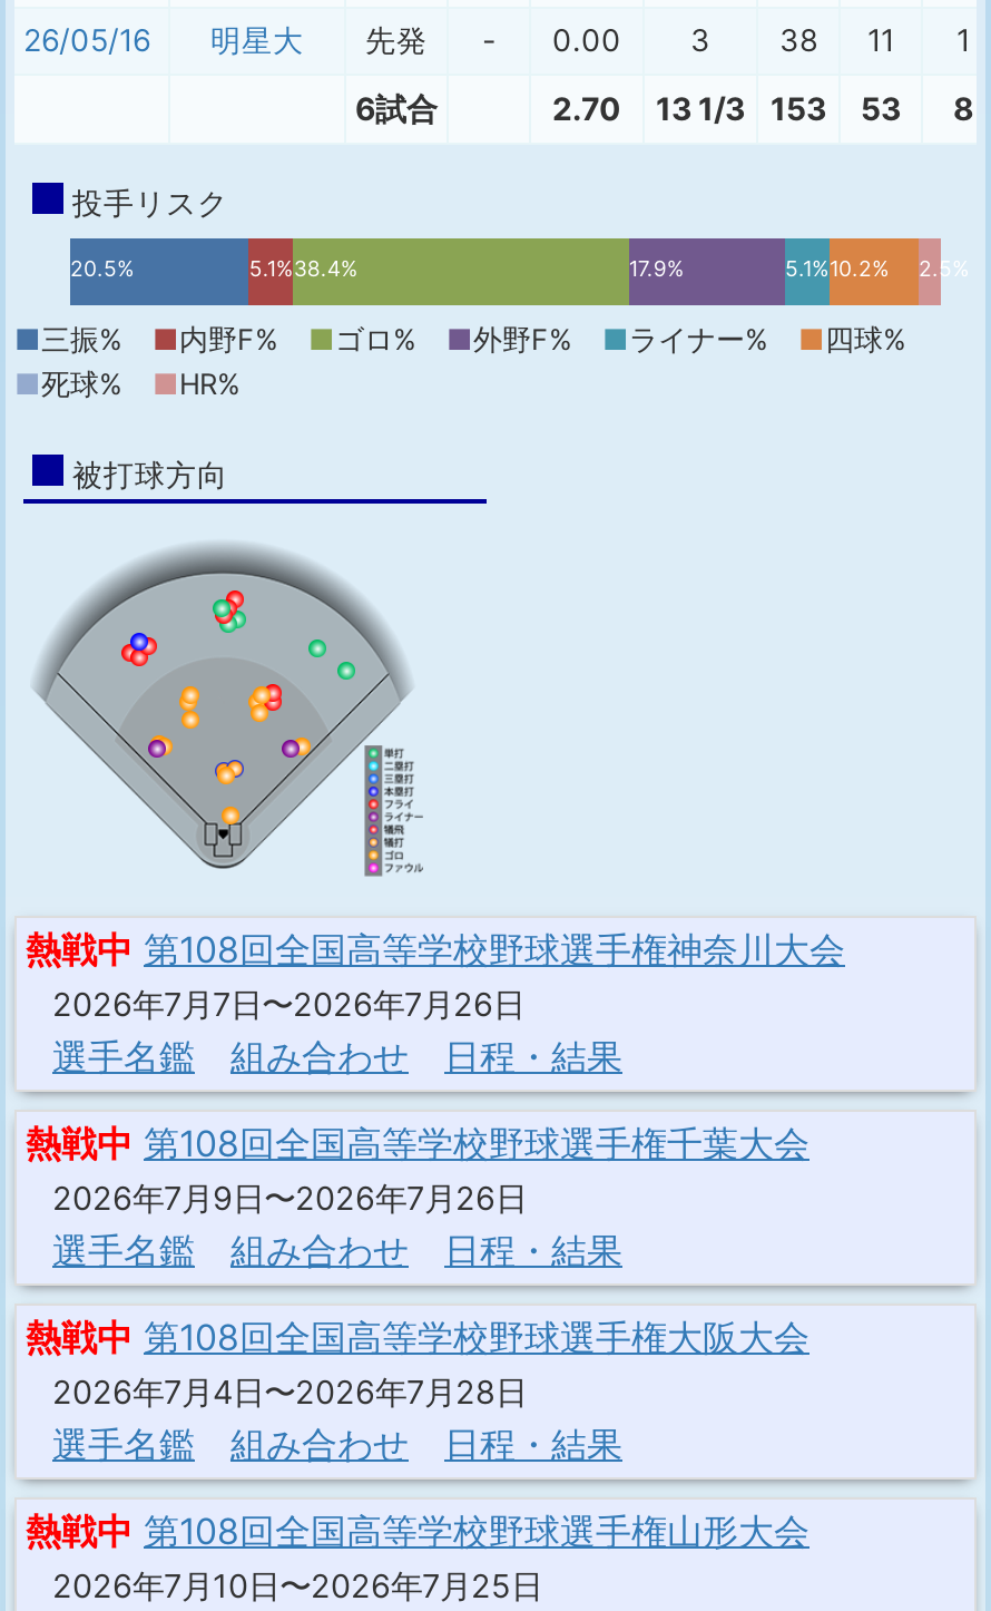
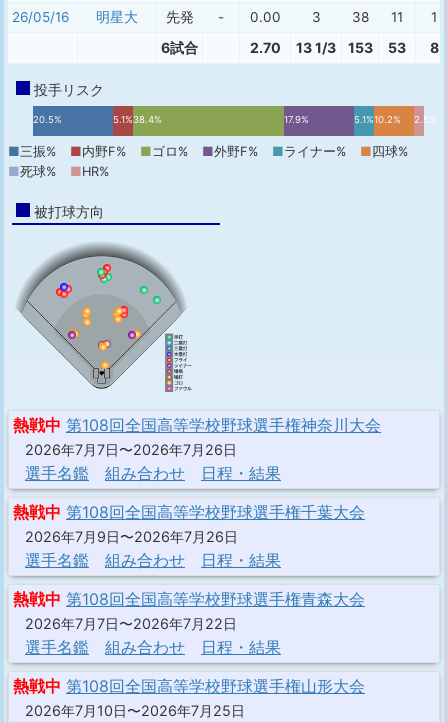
[26,1315,810,1359] 熱戦中 第108回全国高等学校野球選手権大阪大会 -> [13,589,365,609] 熱戦中 第108回全国高等学校野球選手権青森大会
[52,1373,527,1410] 2026年7月4日〜2026年7月28日 -> [25,615,237,632] 2026年7月7日〜2026年7月22日

